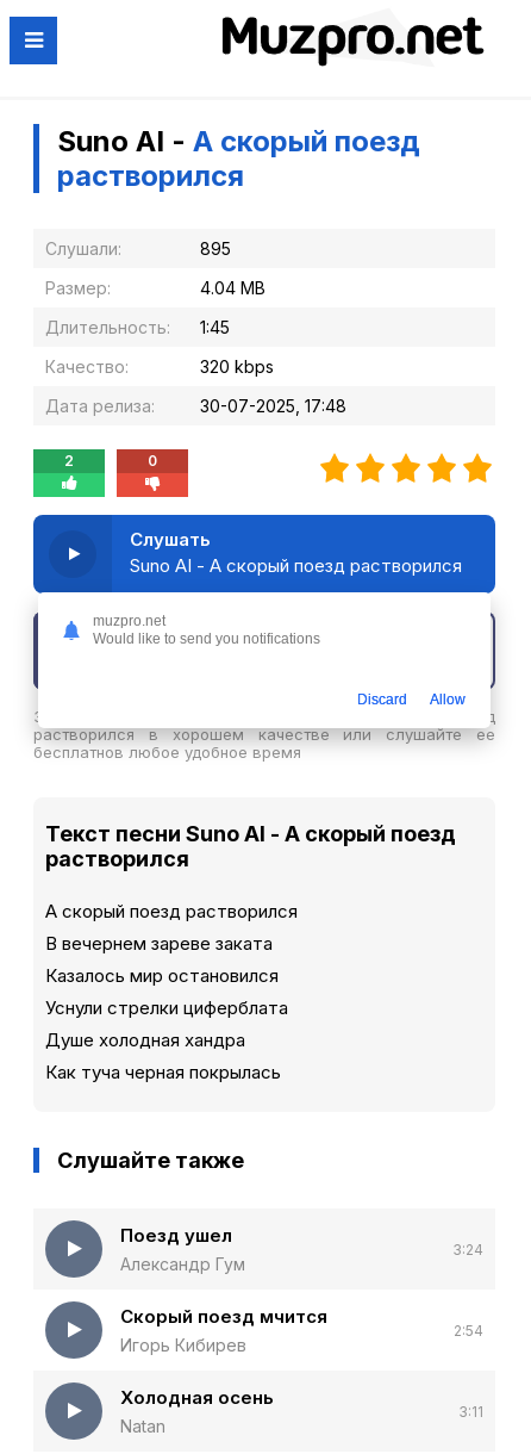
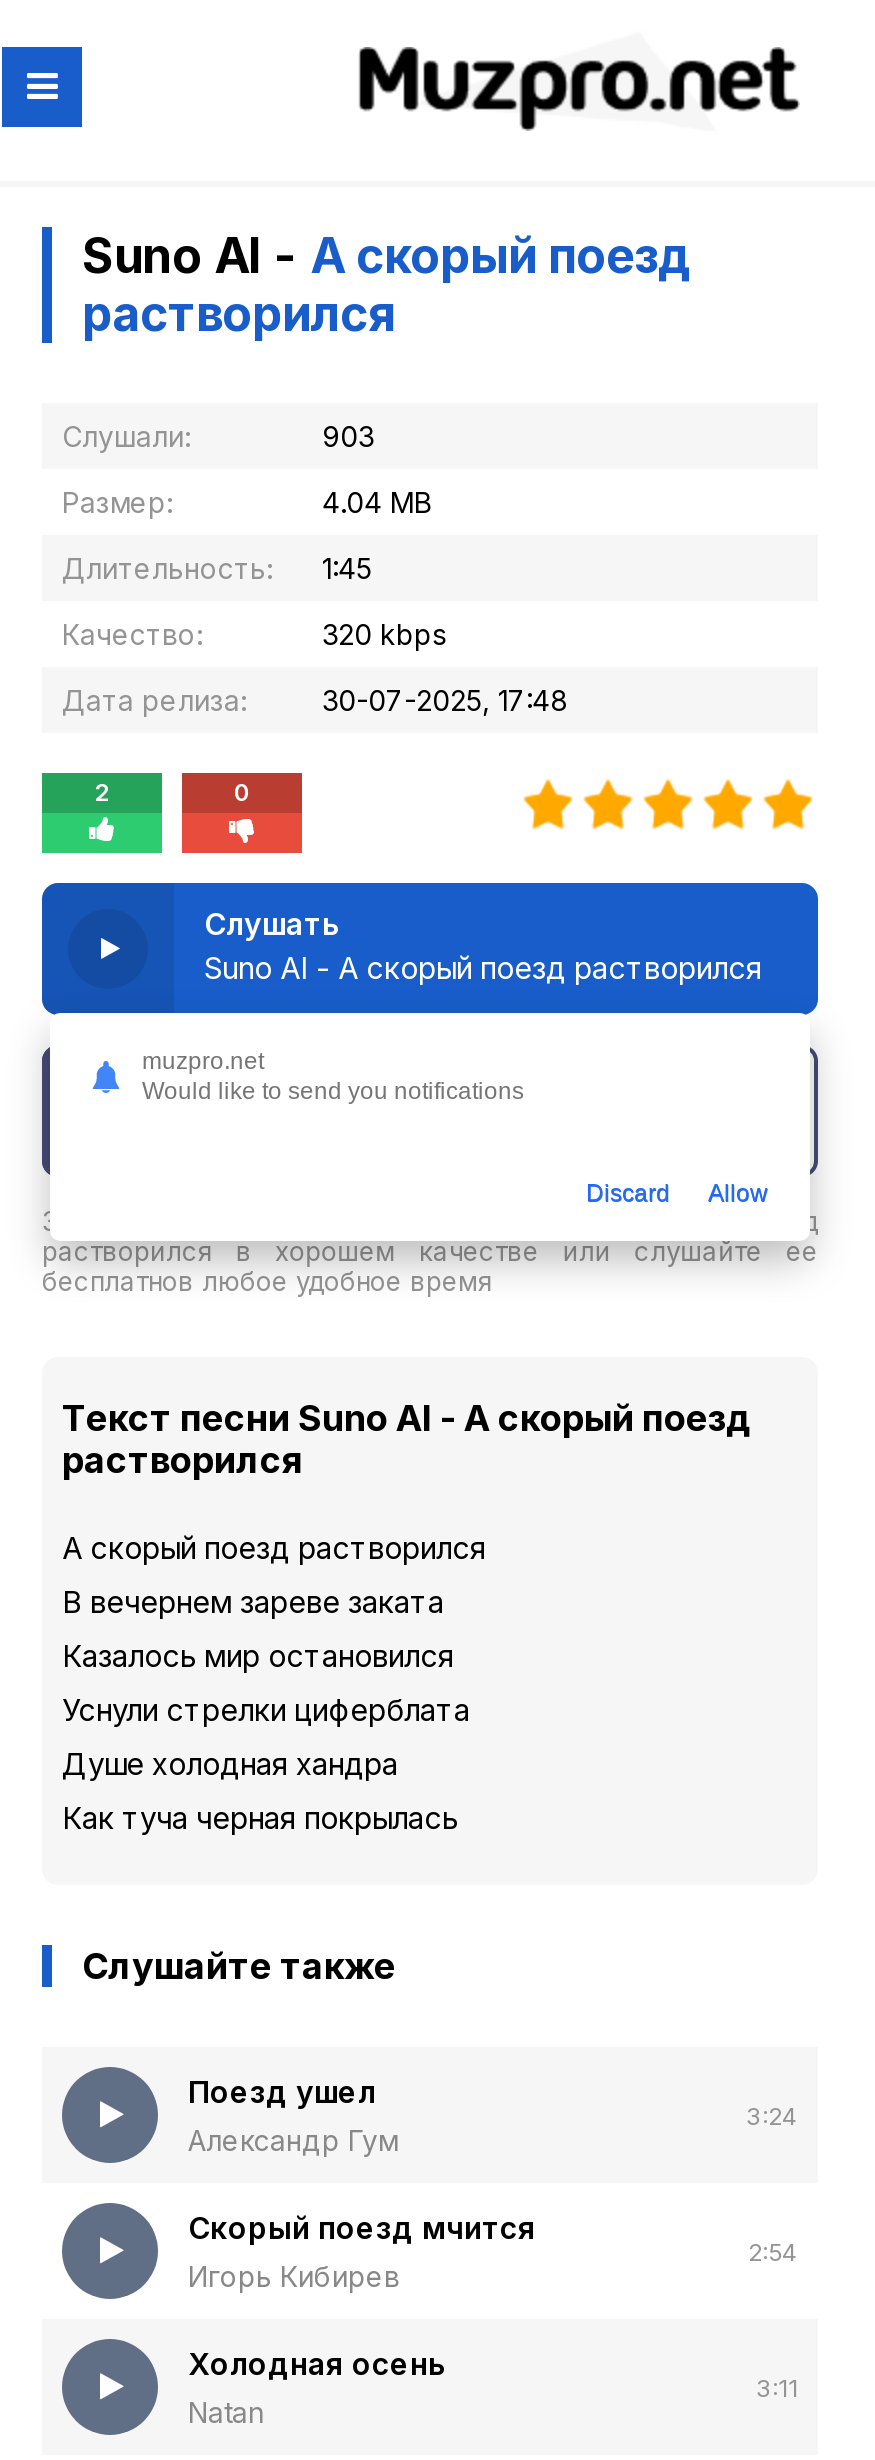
[200,238,231,259] 895 -> [322,419,374,453] 903

